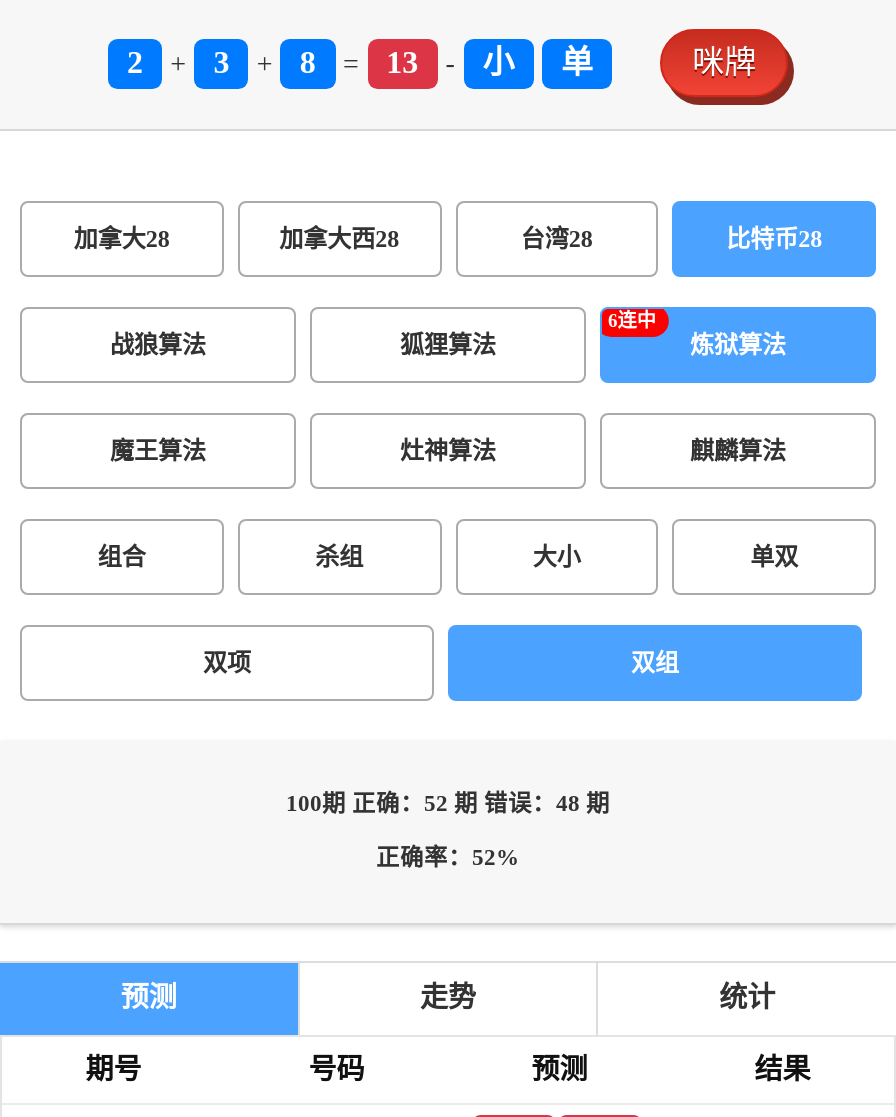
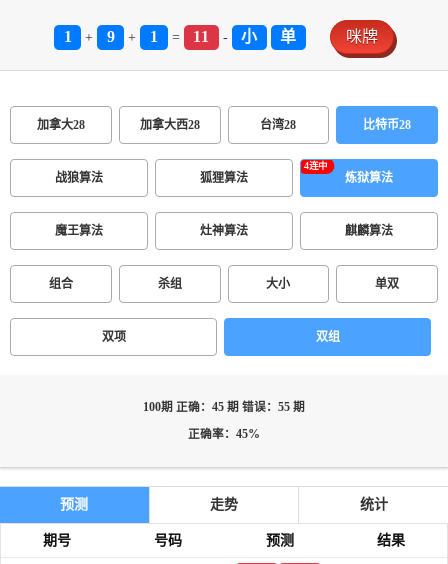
[127,45,143,79] 2 -> [63,28,71,45] 1
[213,45,229,79] 3 -> [107,28,115,45] 9
[300,45,316,79] 8 -> [150,28,158,45] 1
[386,45,418,79] 13 -> [193,28,209,45] 11
[286,791,610,817] 100期 正确：52 期 错误：48 期 -> [143,401,305,414] 100期 正确：45 期 错误：55 期
[376,845,520,871] 正确率：52% -> [188,428,260,441] 正确率：45%

